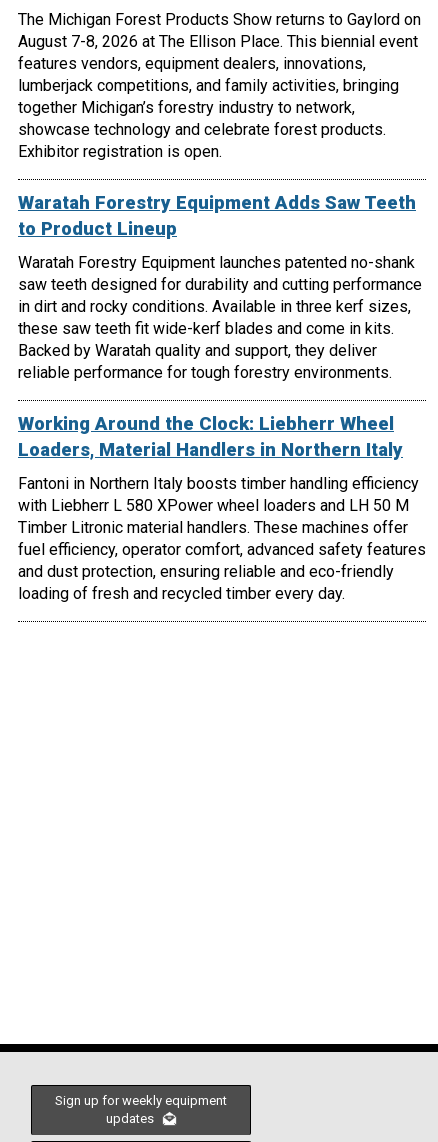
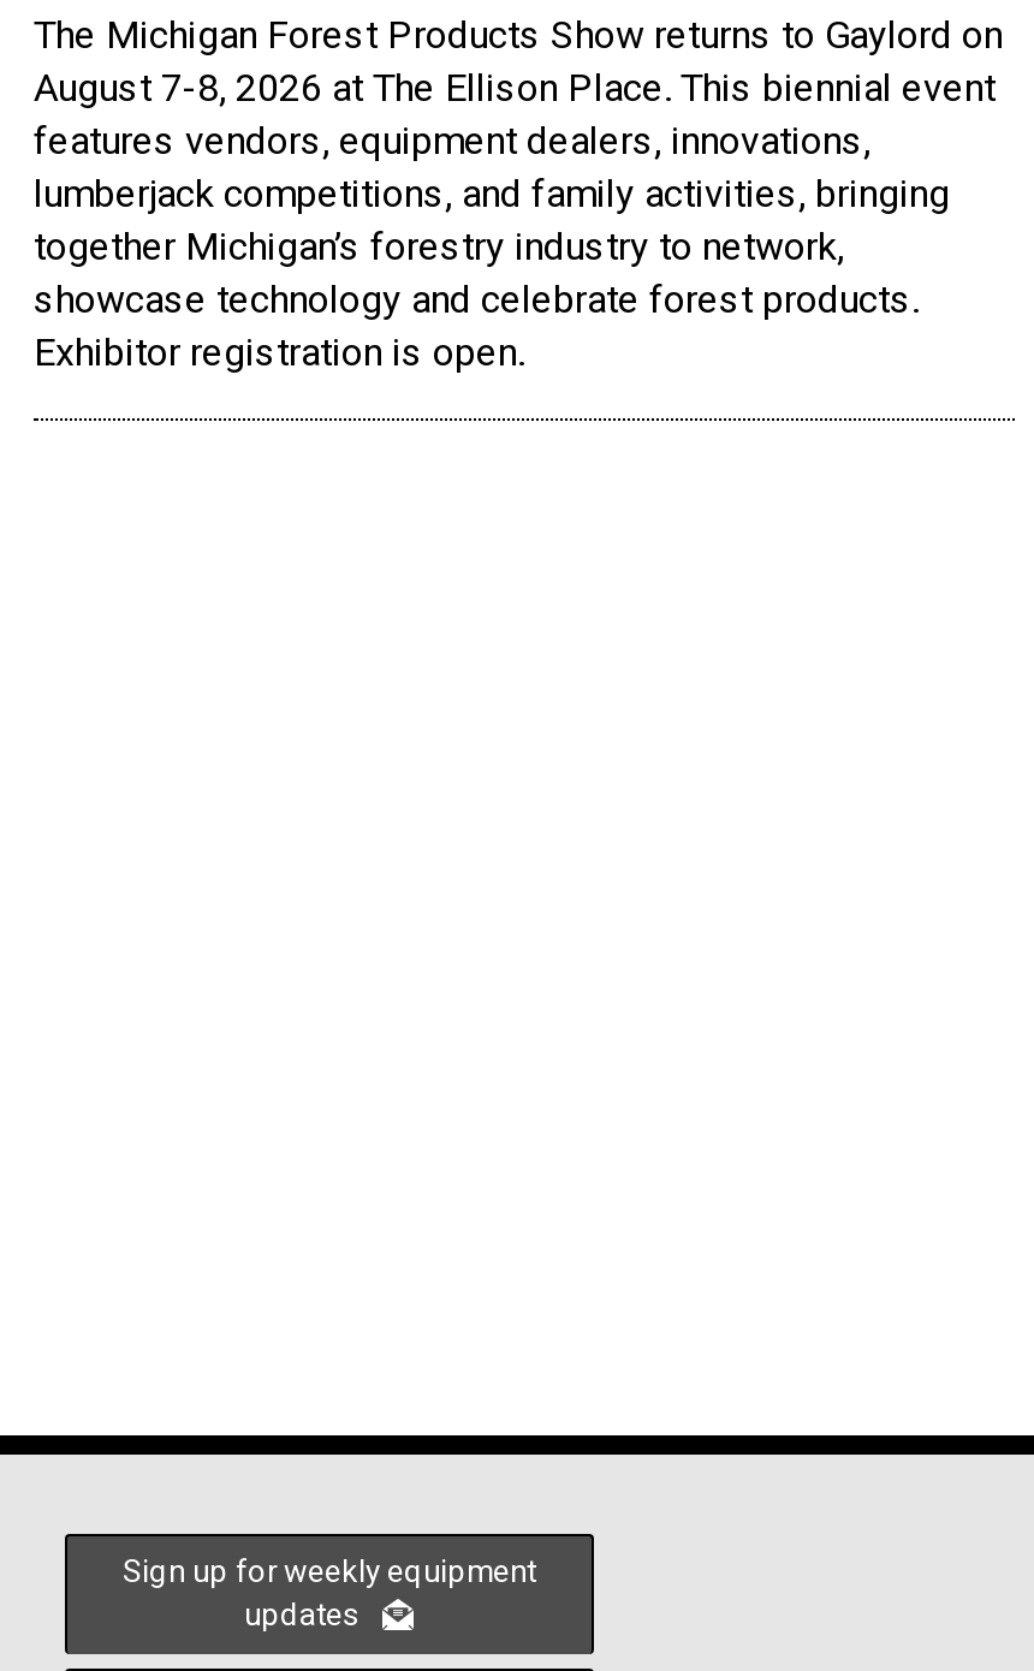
[18,192,426,603] Waratah Forestry Equipment Adds Saw Teeth | to Product Lineup | Waratah Forestry Equipment launches patented no-shank | saw teeth designed for durability and cutting performance | in dirt and rocky conditions. Available in three kerf sizes, | these saw teeth fit wide-kerf blades and come in kits. | Backed by Waratah quality and support, they deliver | reliable performance for tough forestry environments. | Working Around the Clock: Liebherr Wheel | Loaders, Material Handlers in Northern Italy | Fantoni in Northern Italy boosts timber handling efficiency | with Liebherr L 580 XPower wheel loaders and LH 50 M | Timber Litronic material handlers. These machines offer | fuel efficiency, operator comfort, advanced safety features | and dust protection, ensuring reliable and eco-friendly | loading of fresh and recycled timber every day. -> none

